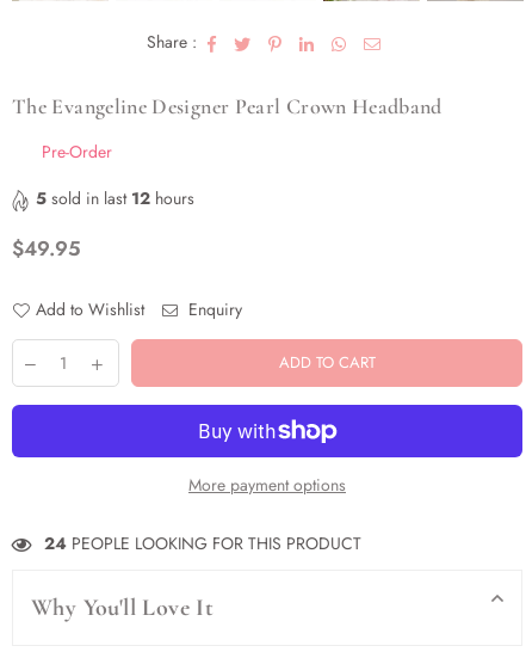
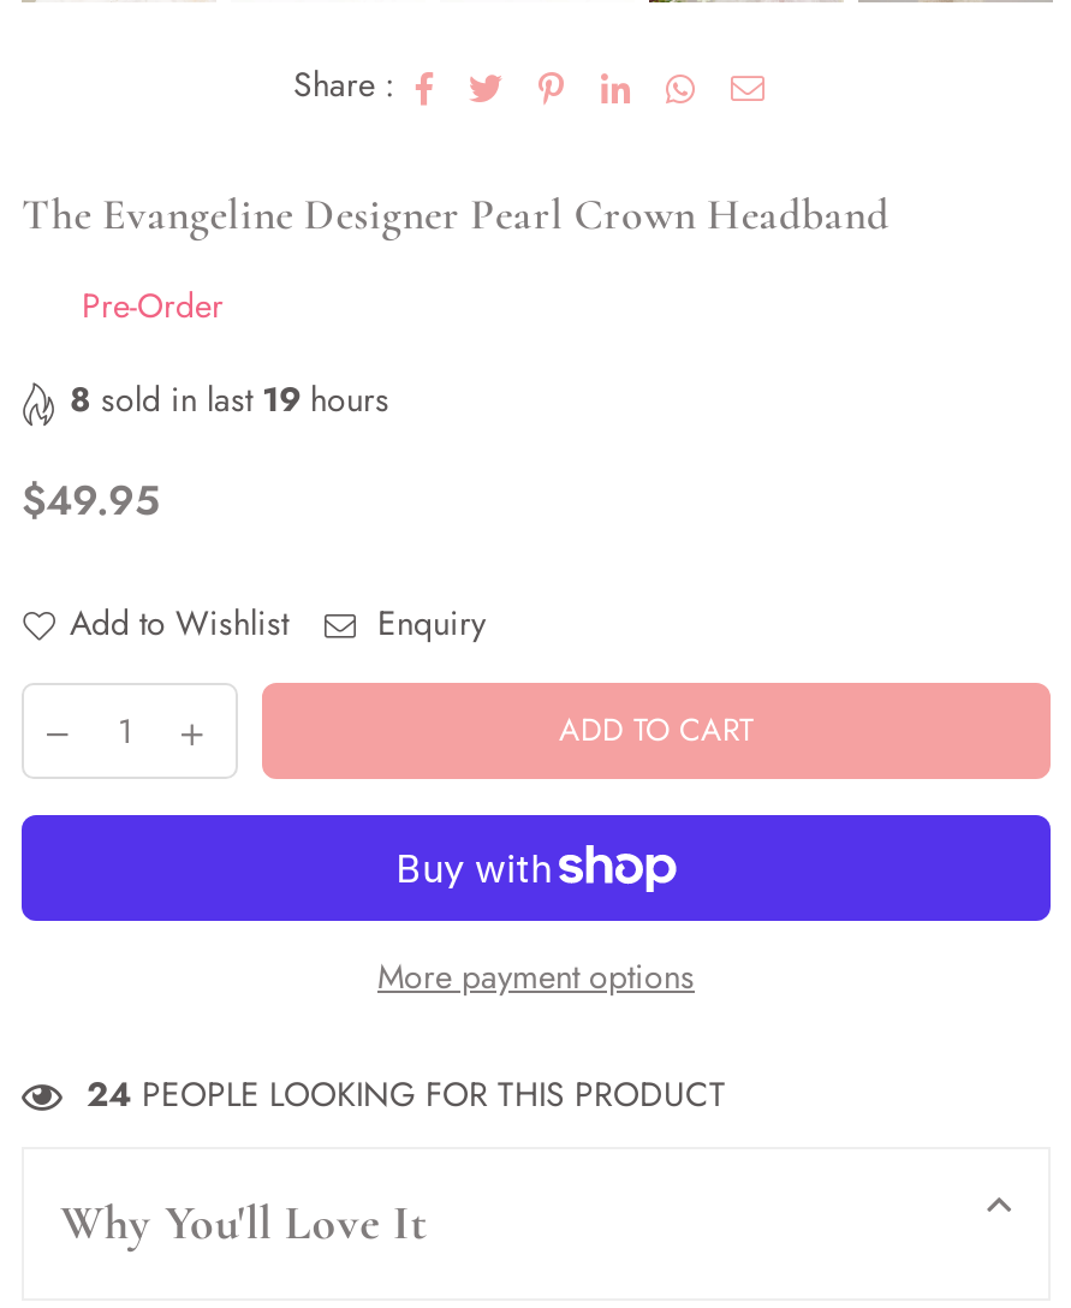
[36,186,194,210] 5 sold in last 12 hours -> [70,375,389,423] 8 sold in last 19 hours

